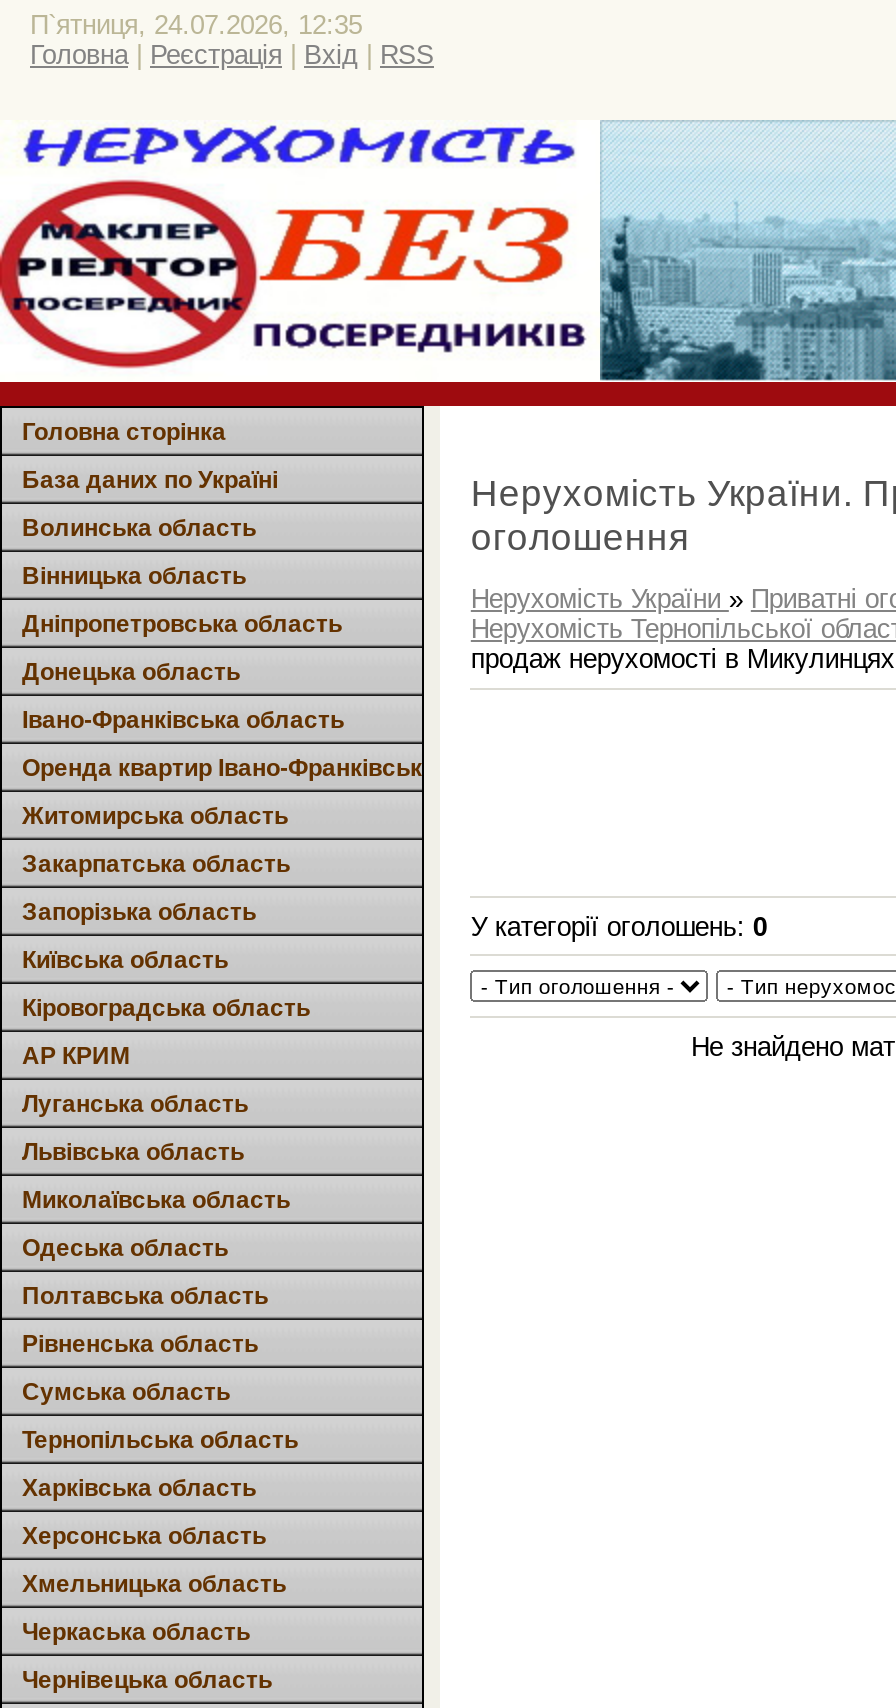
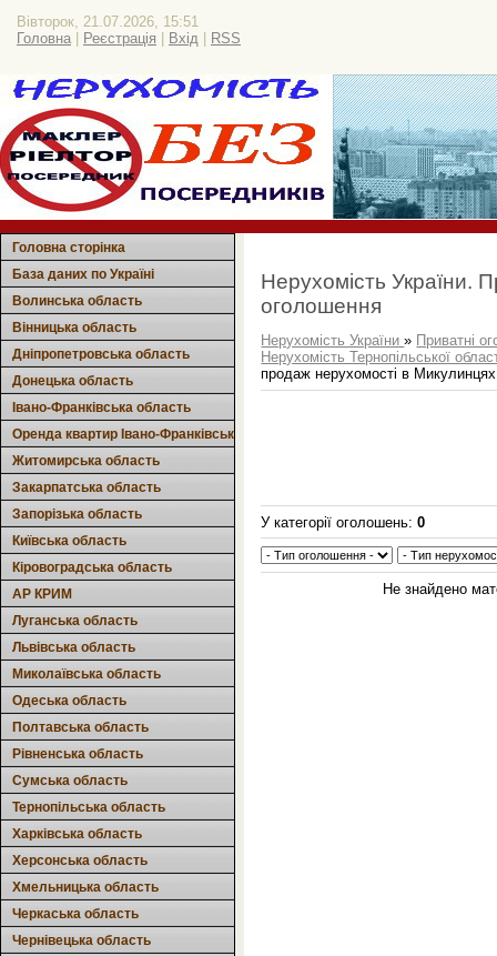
[30,10,362,40] П`ятниця, 24.07.2026, 12:35 -> [17,13,199,30] Вівторок, 21.07.2026, 15:51

